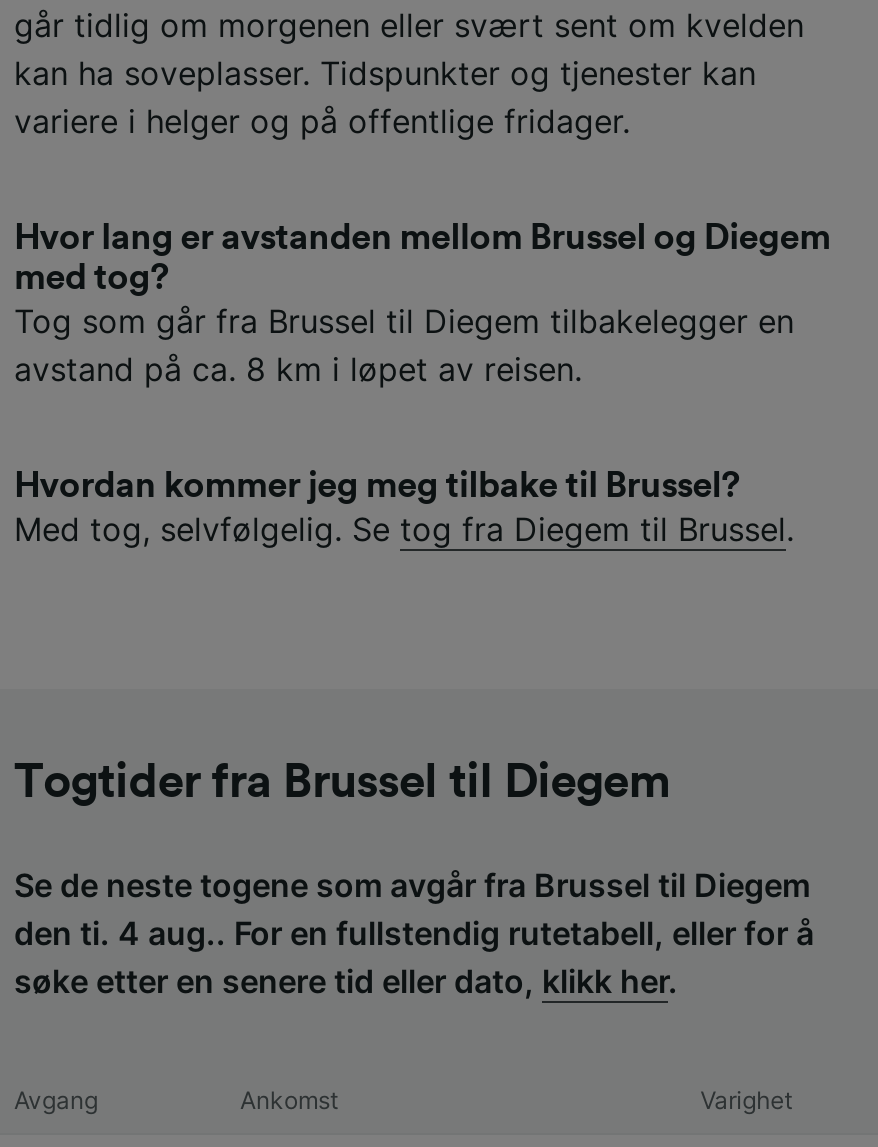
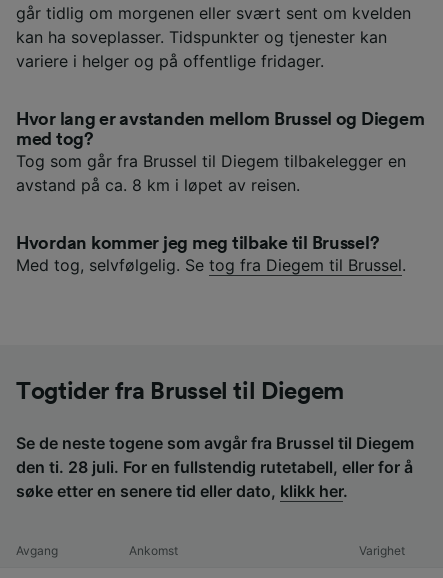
[14,913,814,953] den ti. 4 aug.. For en fullstendig rutetabell, eller for å -> [16,457,413,477] den ti. 28 juli. For en fullstendig rutetabell, eller for å

